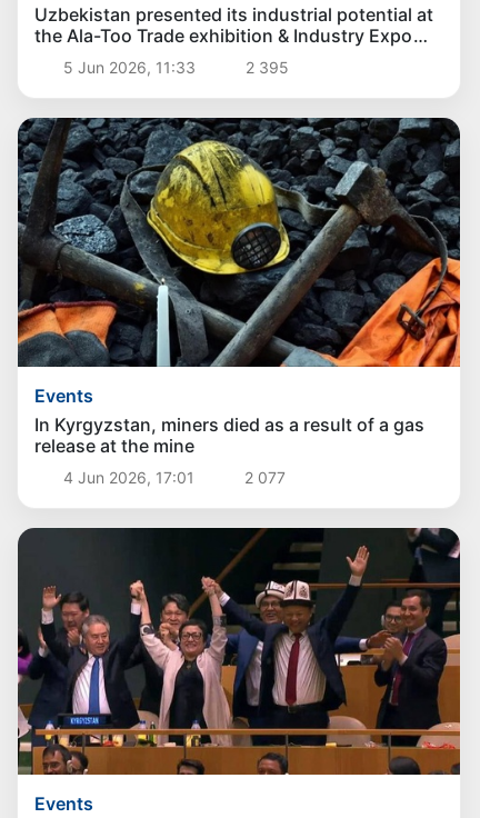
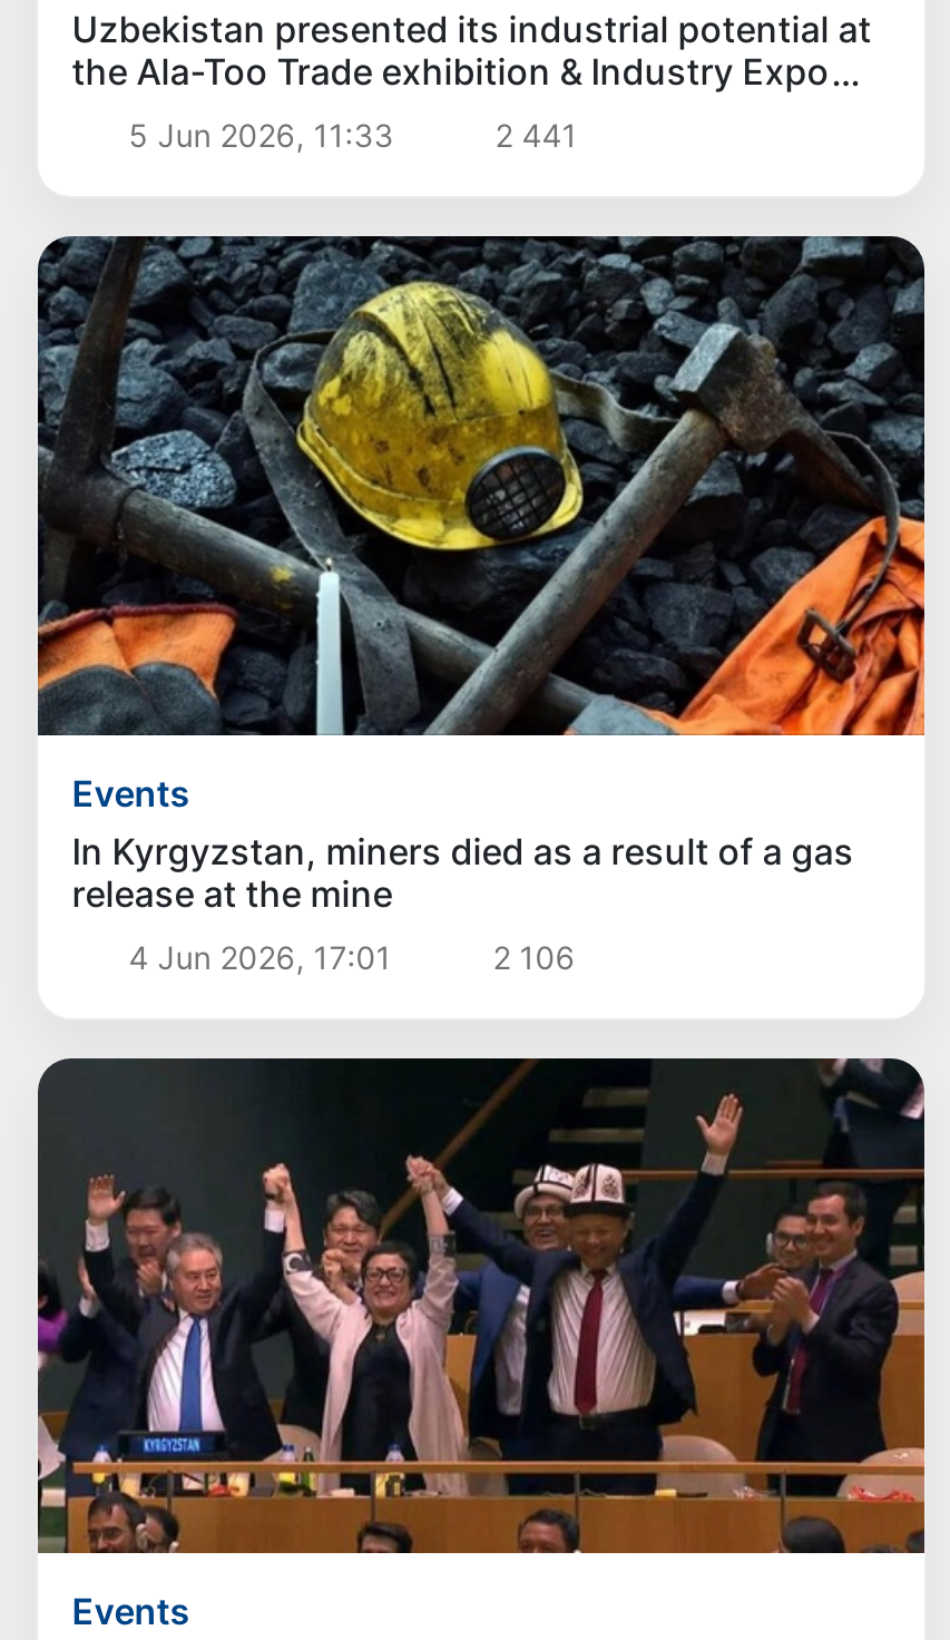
[241,58,289,77] 2 395 -> [486,117,577,155] 2 441
[240,468,286,487] 2 077 -> [484,938,575,976] 2 106

